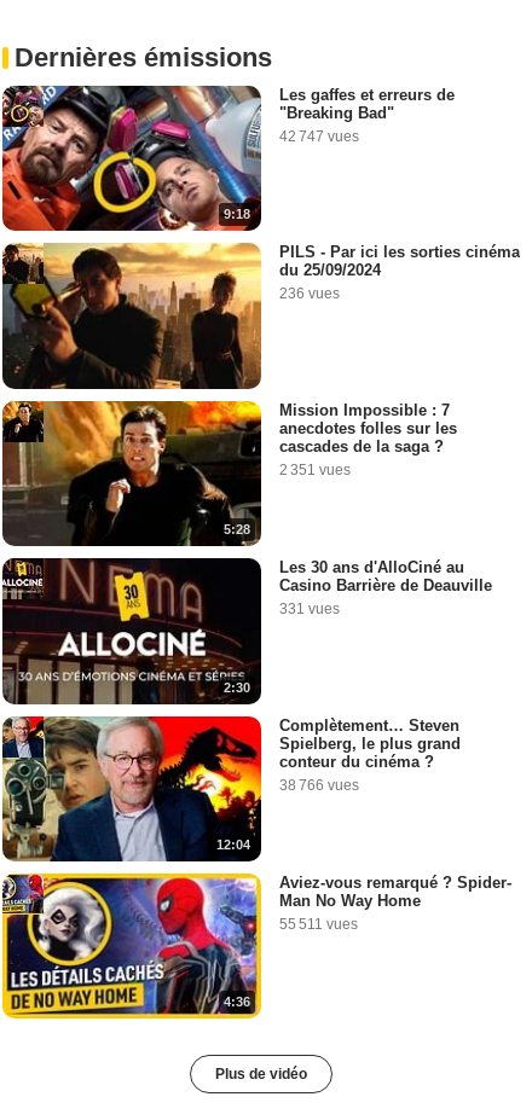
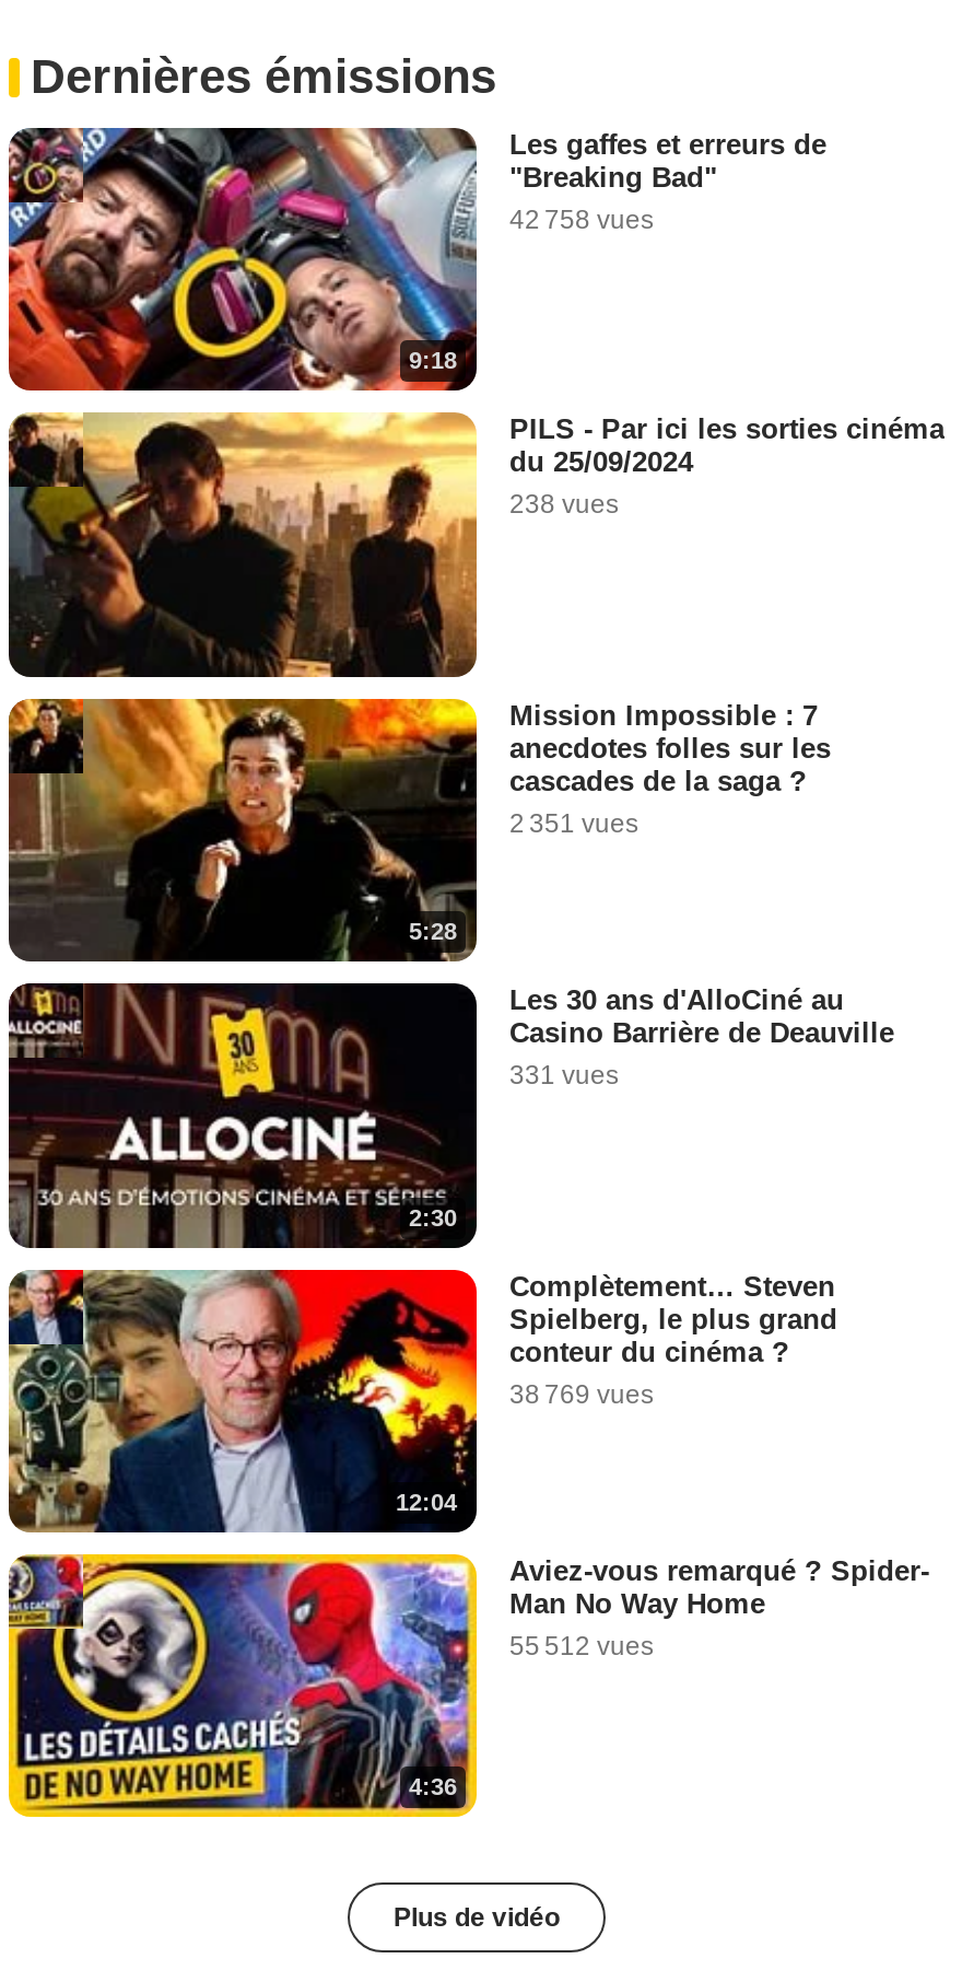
[279,128,359,145] 42 747 vues -> [509,205,654,235] 42 758 vues
[279,286,340,303] 236 vues -> [509,490,619,520] 238 vues
[279,776,359,793] 38 766 vues -> [509,1378,654,1409] 38 769 vues
[279,916,358,933] 55 511 vues -> [509,1631,654,1661] 55 512 vues

